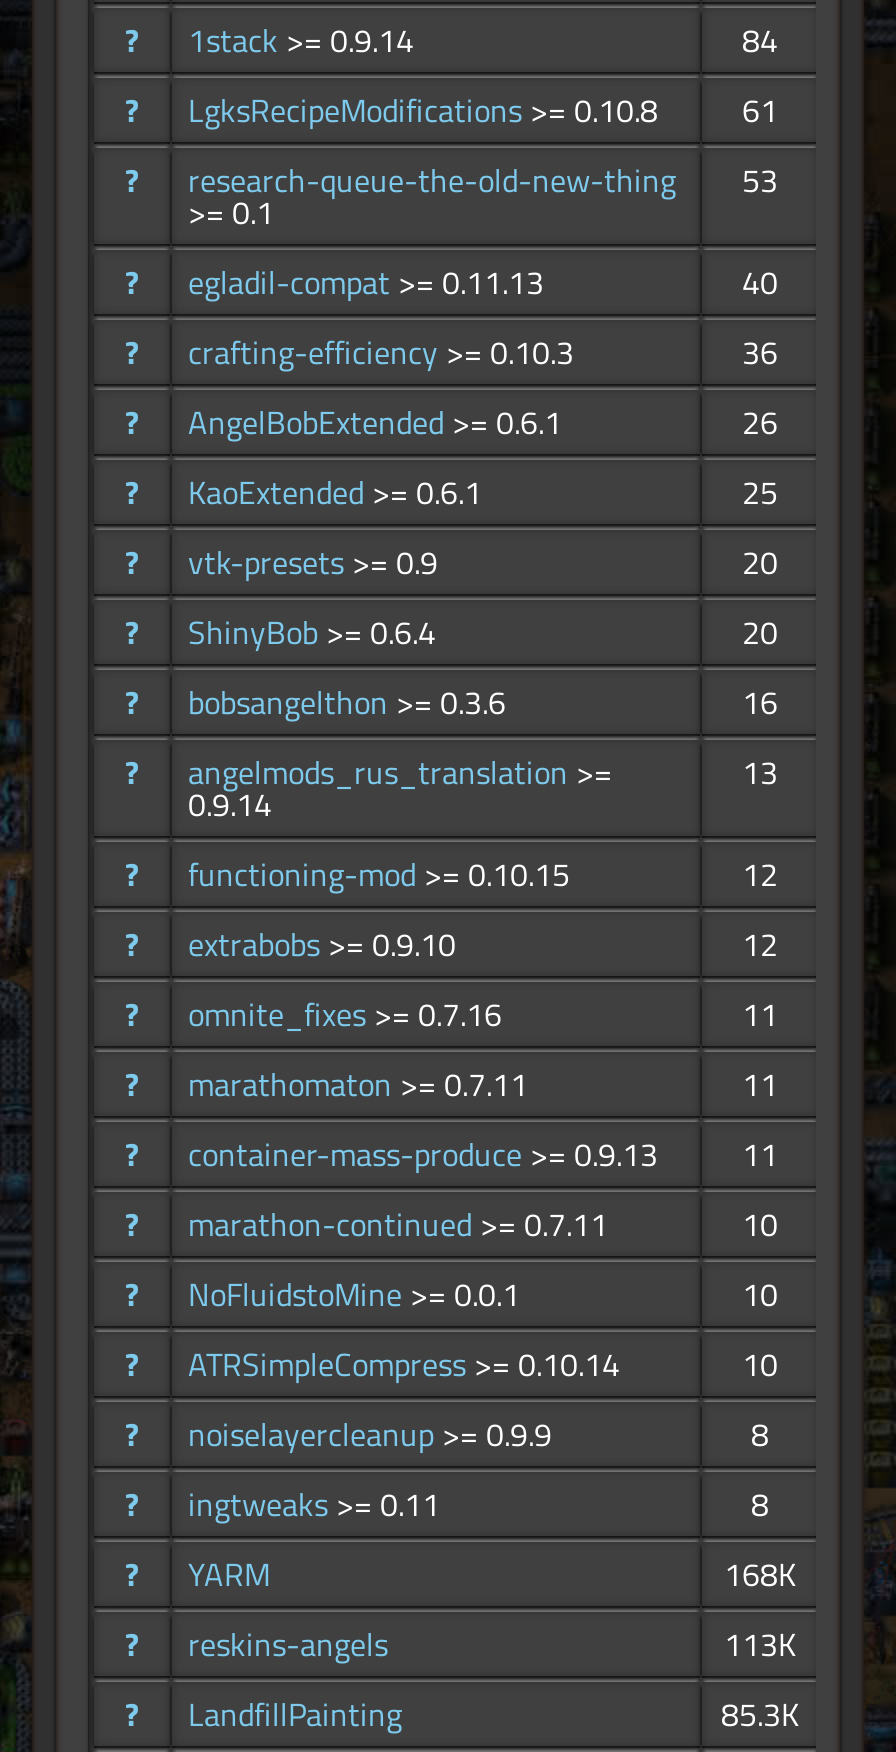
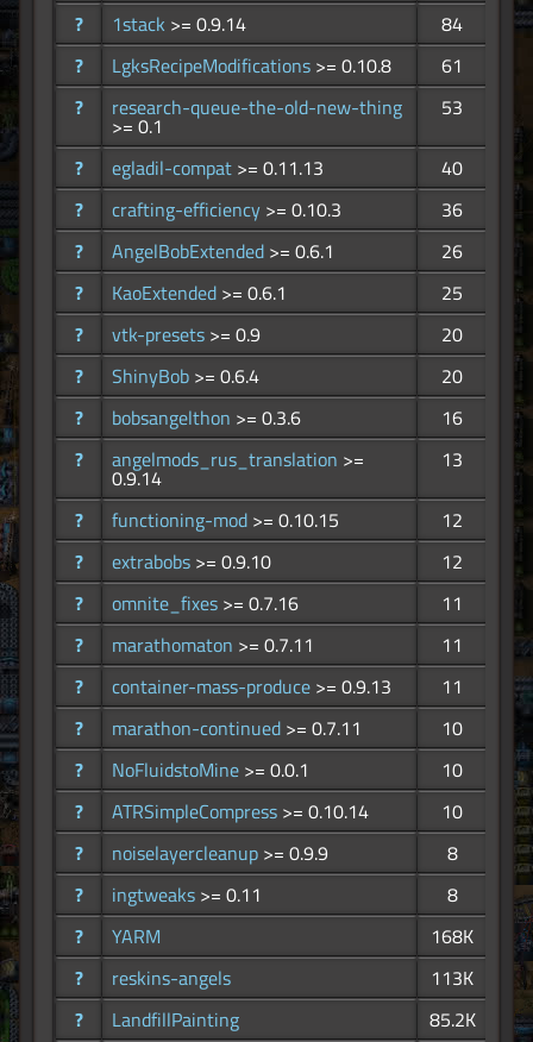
[721,1691,799,1739] 85.3K -> [429,1006,475,1034] 85.2K

